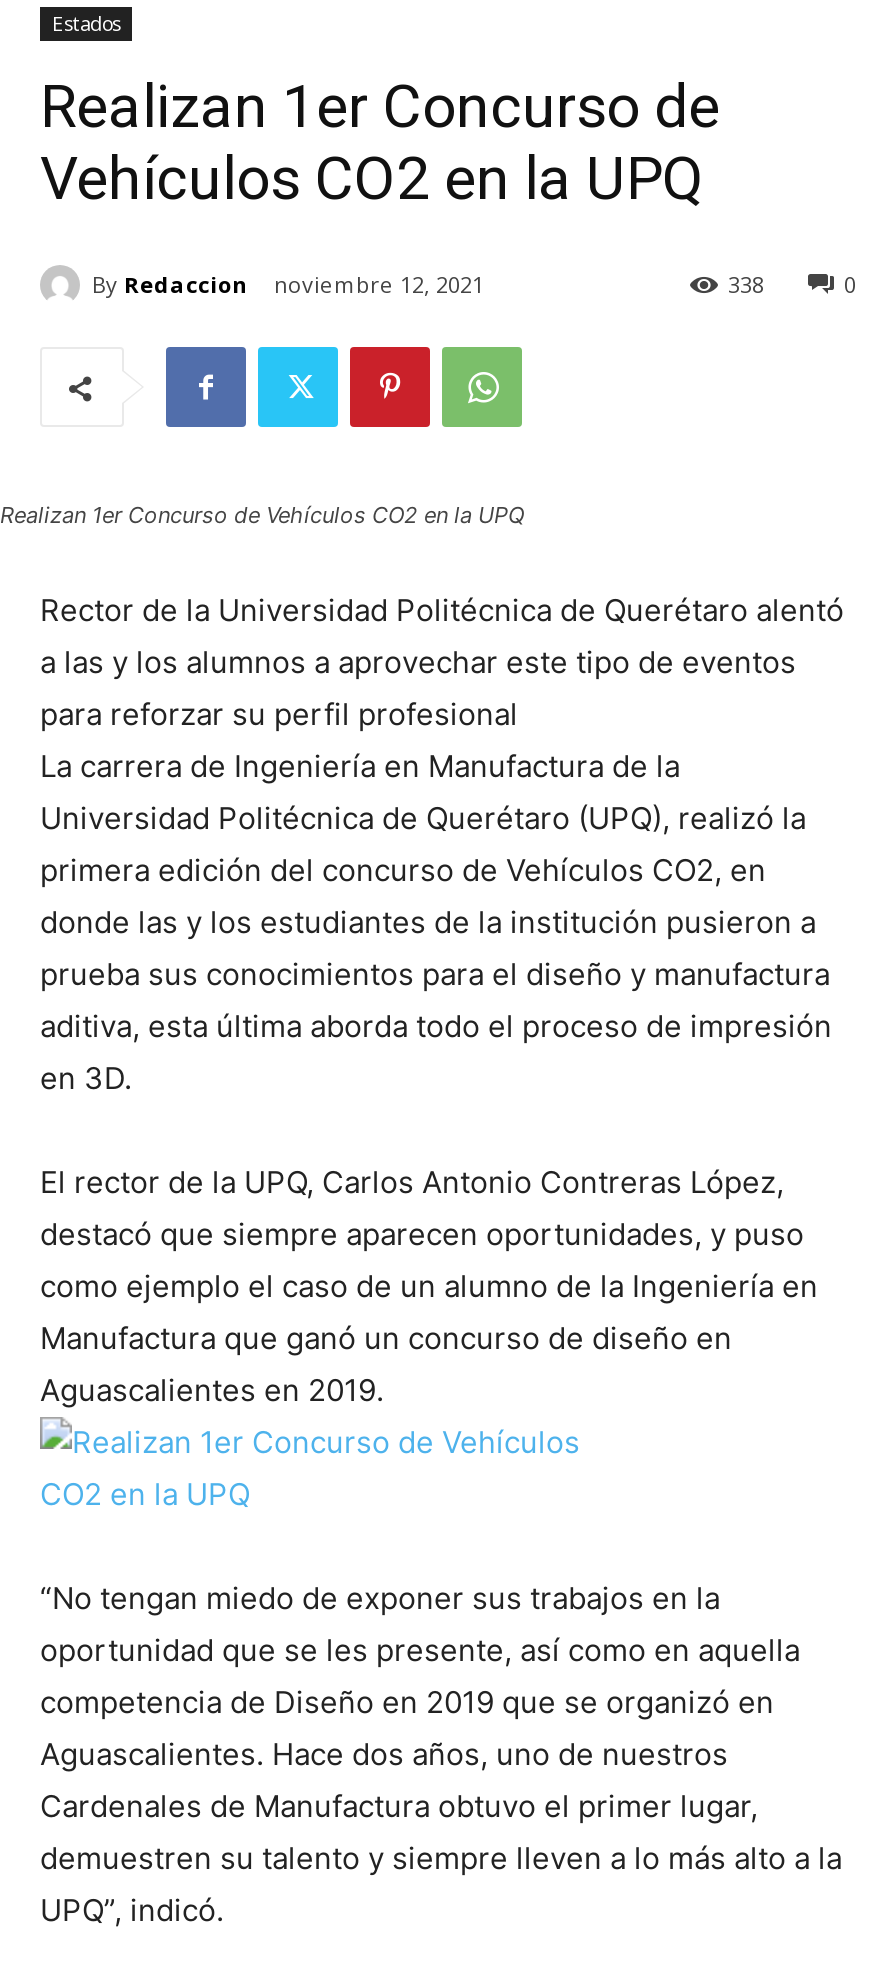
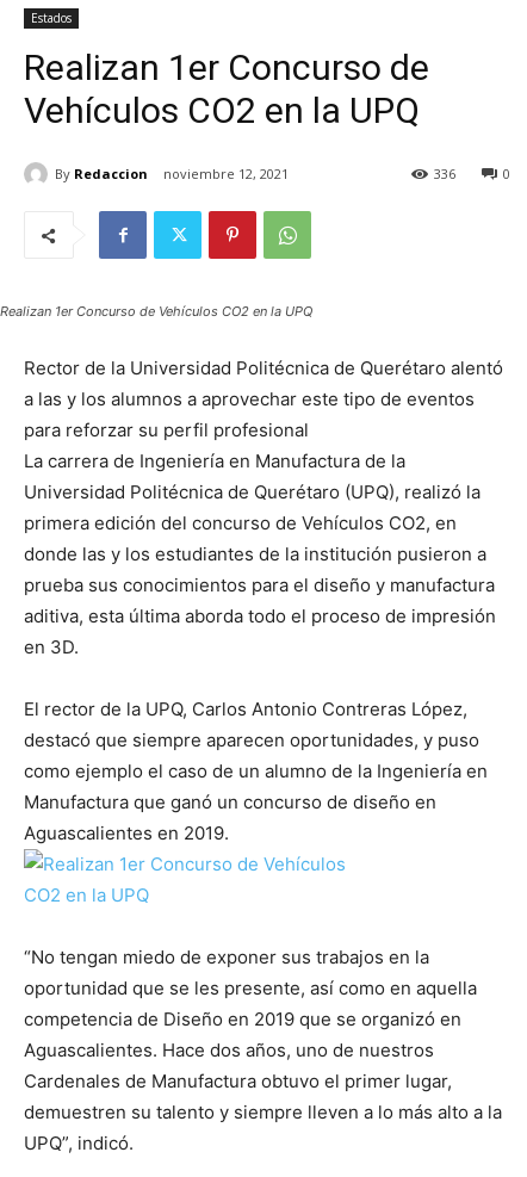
[728,269,764,299] 338 -> [434,165,455,183] 336

